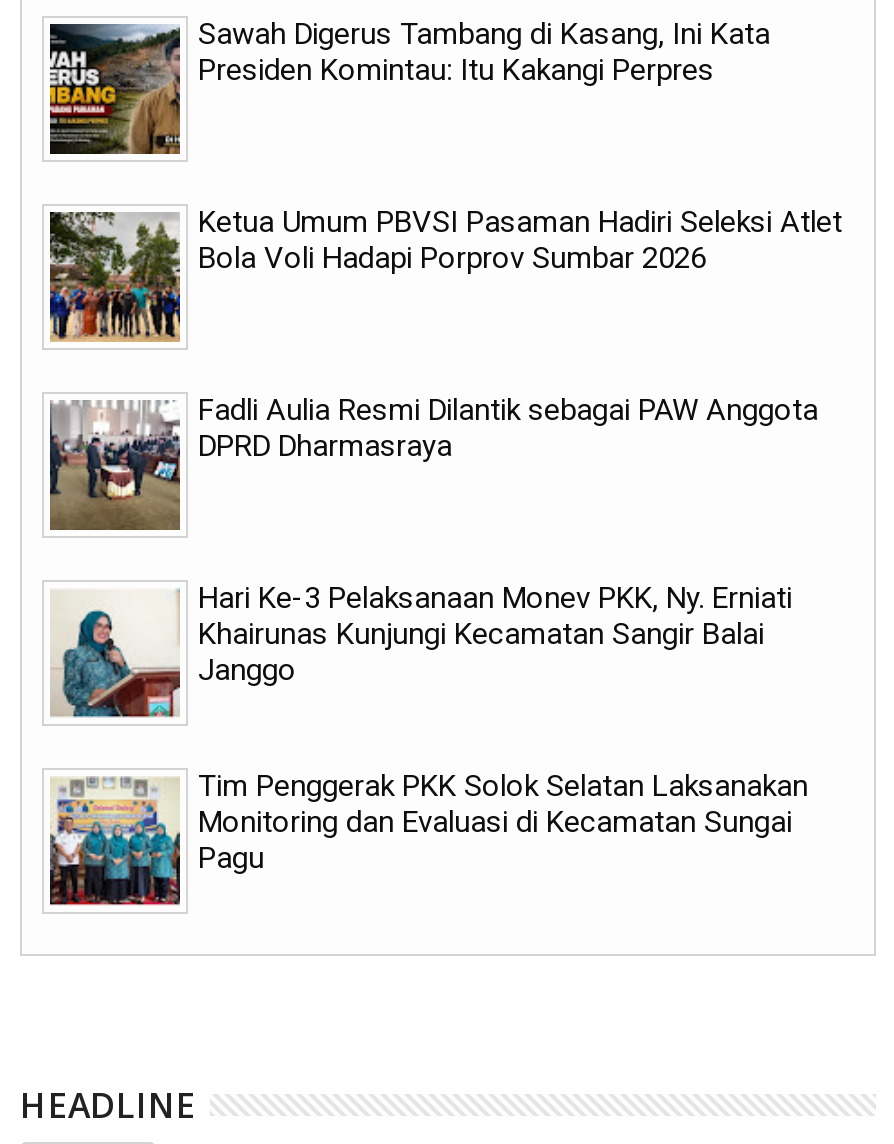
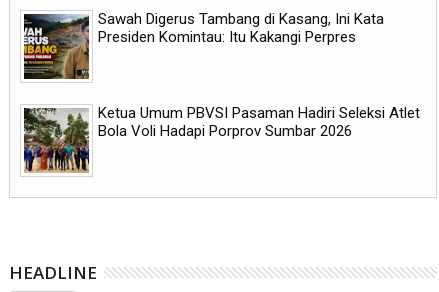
[48,391,818,532] [image] | Fadli Aulia Resmi Dilantik sebagai PAW Anggota | DPRD Dharmasraya -> none
[50,579,808,875] [image] | Hari Ke-3 Pelaksanaan Monev PKK, Ny. Erniati | Khairunas Kunjungi Kecamatan Sangir Balai | Janggo | Tim Penggerak PKK Solok Selatan Laksanakan | Monitoring dan Evaluasi di Kecamatan Sungai | Pagu -> none
[48,778,182,906] [image] -> none

